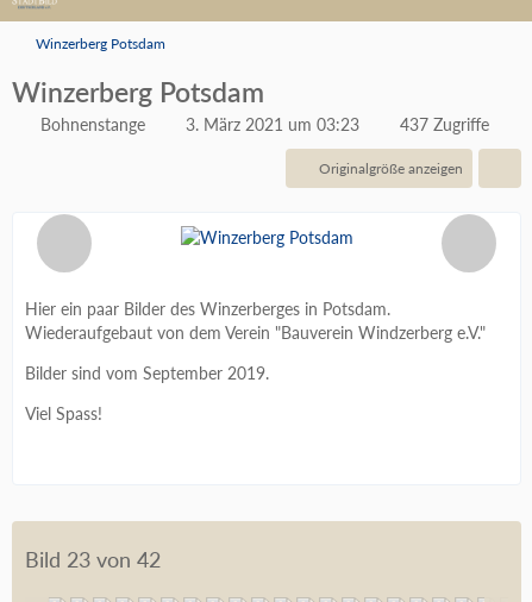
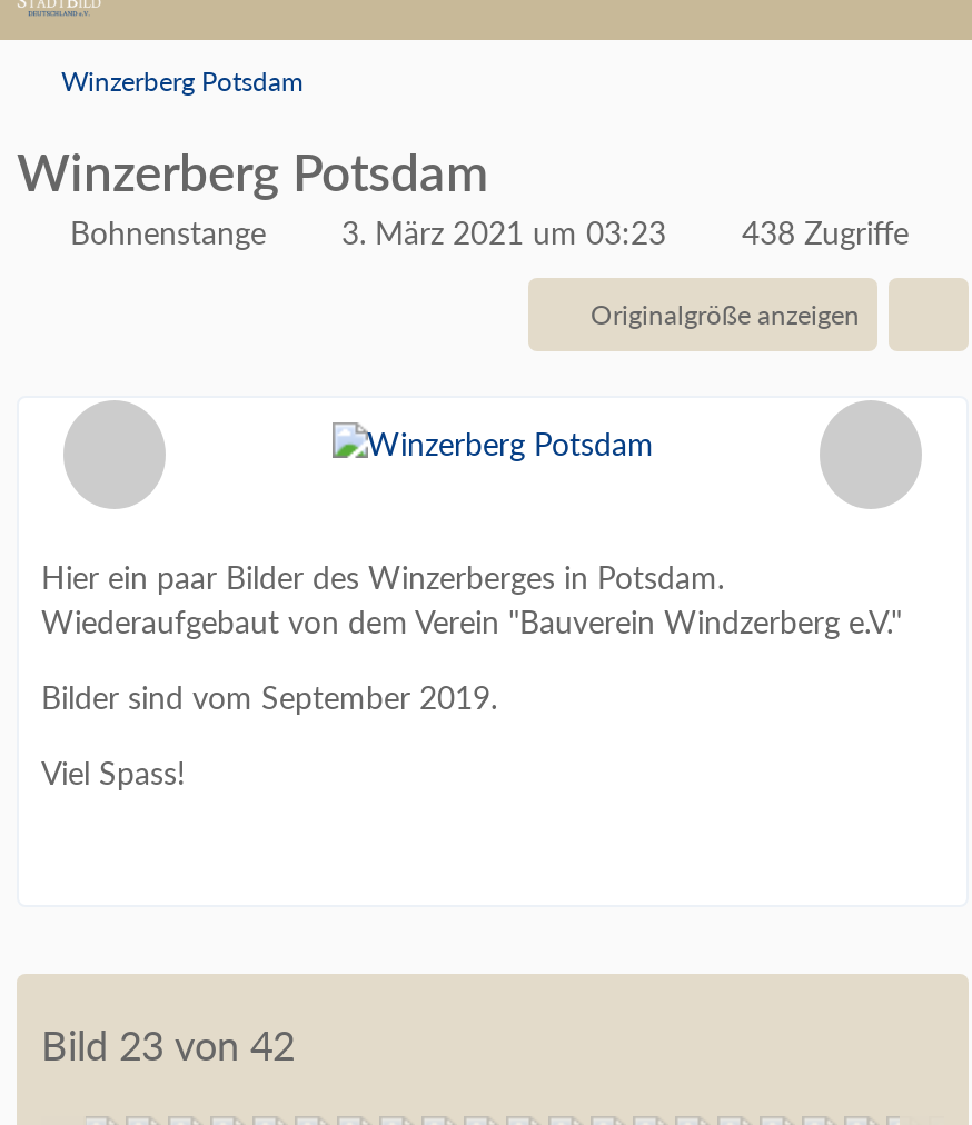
[40,114,489,134] Bohnenstange 3. März 2021 um 03:23 437 Zugriffe -> [70,213,909,251] Bohnenstange 3. März 2021 um 03:23 438 Zugriffe

